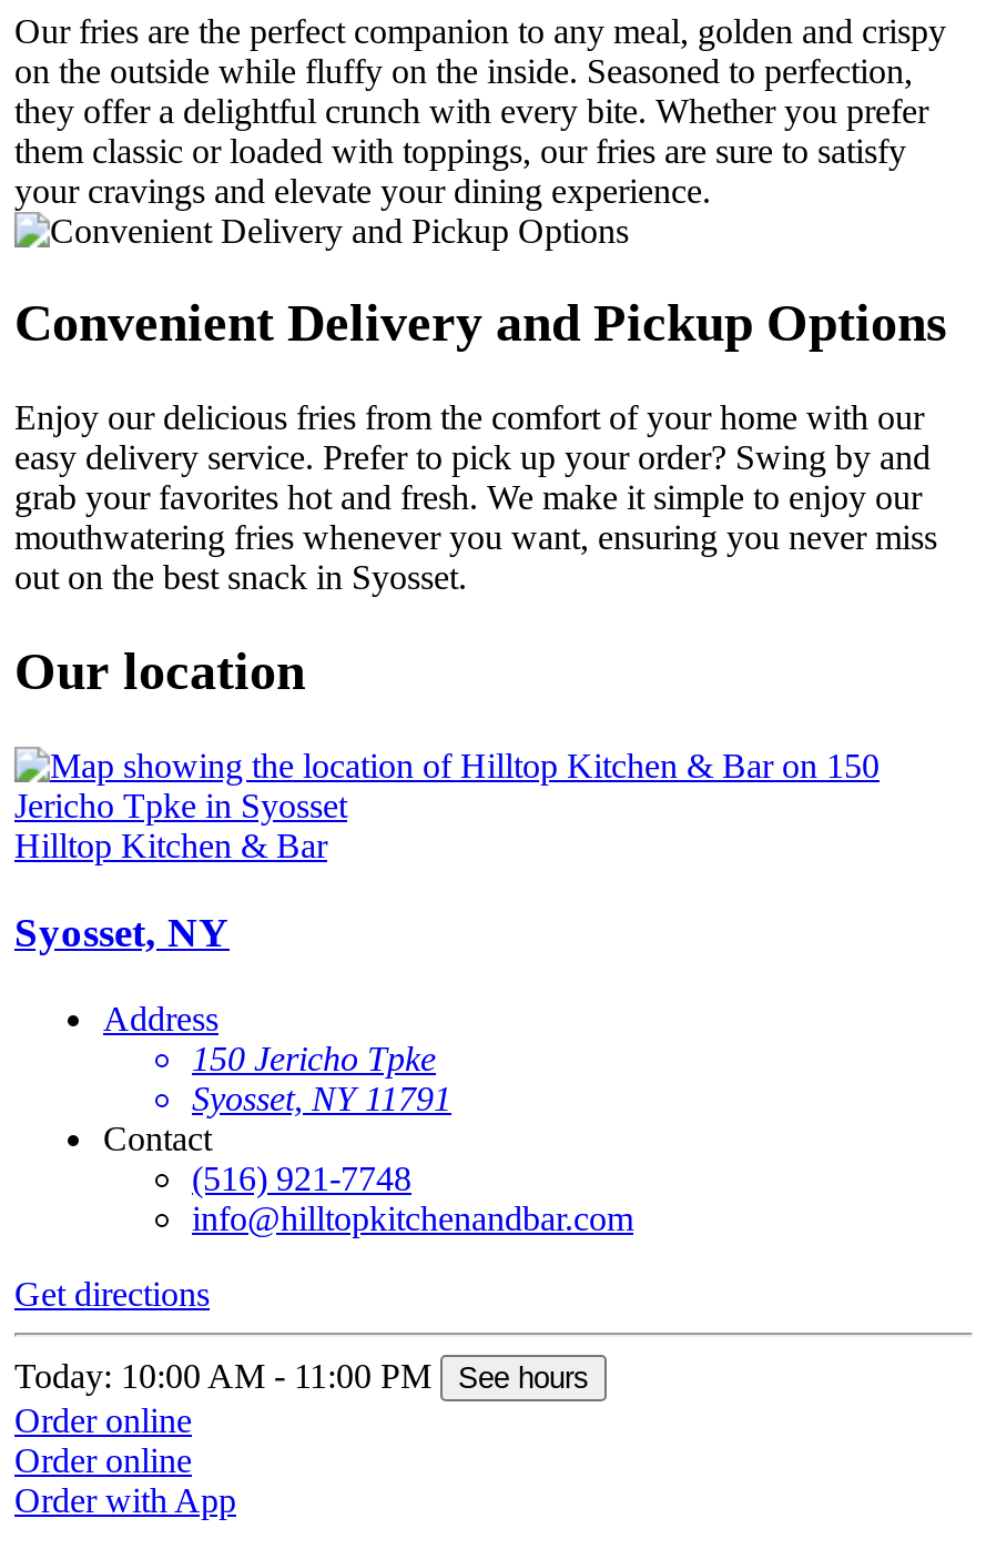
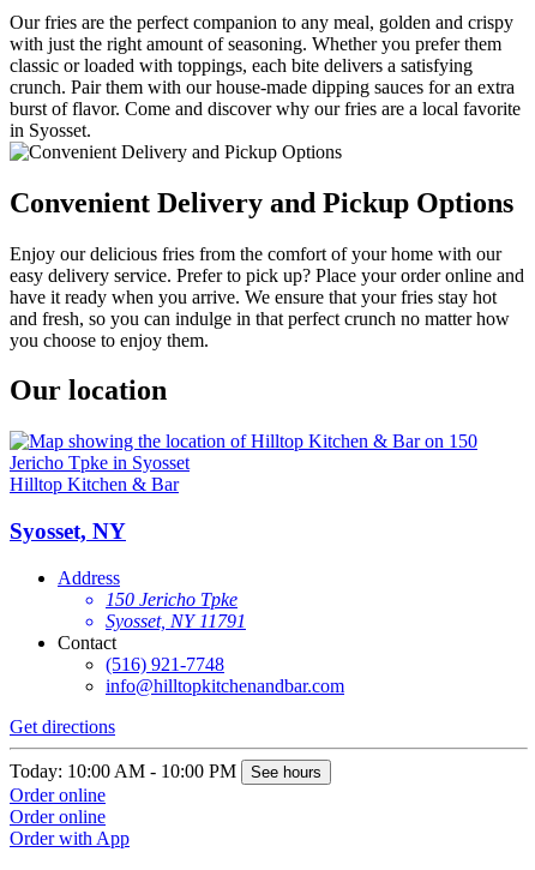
[14,51,928,209] on the outside while fluffy on the inside. Seasoned to perfection, | they offer a delightful crunch with every bite. Whether you prefer | them classic or loaded with toppings, our fries are sure to satisfy | your cravings and elevate your dining experience. -> [10,33,521,140] with just the right amount of seasoning. Whether you prefer them | classic or loaded with toppings, each bite delivers a satisfying | crunch. Pair them with our house-made dipping sauces for an extra | burst of flavor. Come and discover why our fries are a local favorite | in Syosset.
[14,439,937,597] easy delivery service. Prefer to pick up your order? Swing by and | grab your favorites hot and fresh. We make it simple to enjoy our | mouthwatering fries whenever you want, ensuring you never miss | out on the best snack in Syosset. -> [10,265,524,350] easy delivery service. Prefer to pick up? Place your order online and | have it ready when you arrive. We ensure that your fries stay hot | and fresh, so you can indulge in that perfect crunch no matter how | you choose to enjoy them.
[14,1357,589,1394] Today: 10:00 AM - 11:00 PM See hours -> [10,761,321,781] Today: 10:00 AM - 10:00 PM See hours

